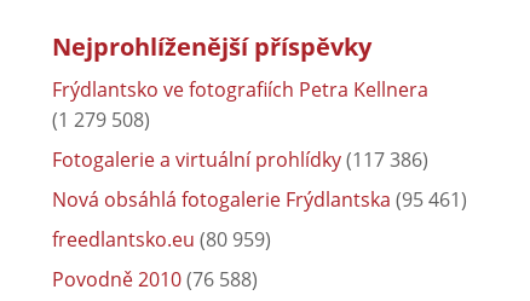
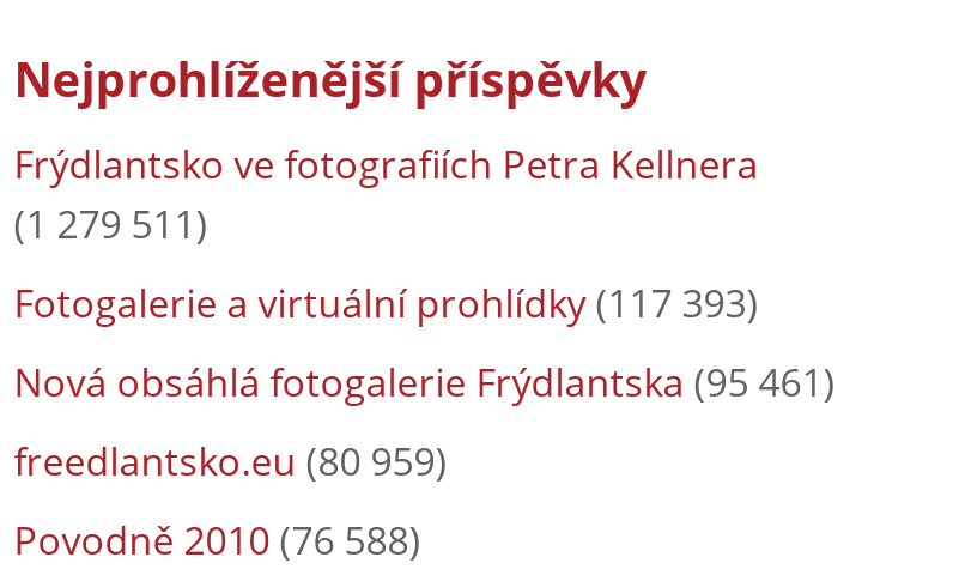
[52,106,150,132] (1 279 508) -> [14,196,208,249] (1 279 511)
[52,146,428,172] Fotogalerie a virtuální prohlídky (117 386) -> [14,276,759,328] Fotogalerie a virtuální prohlídky (117 393)

